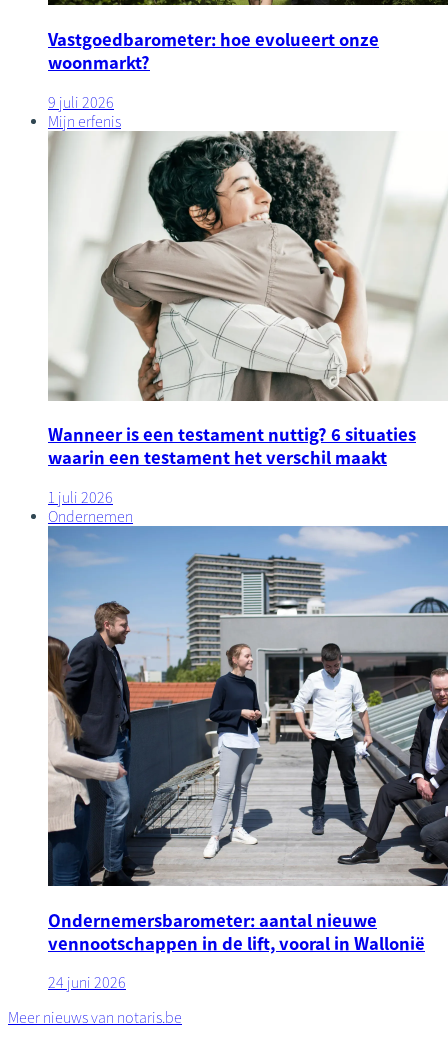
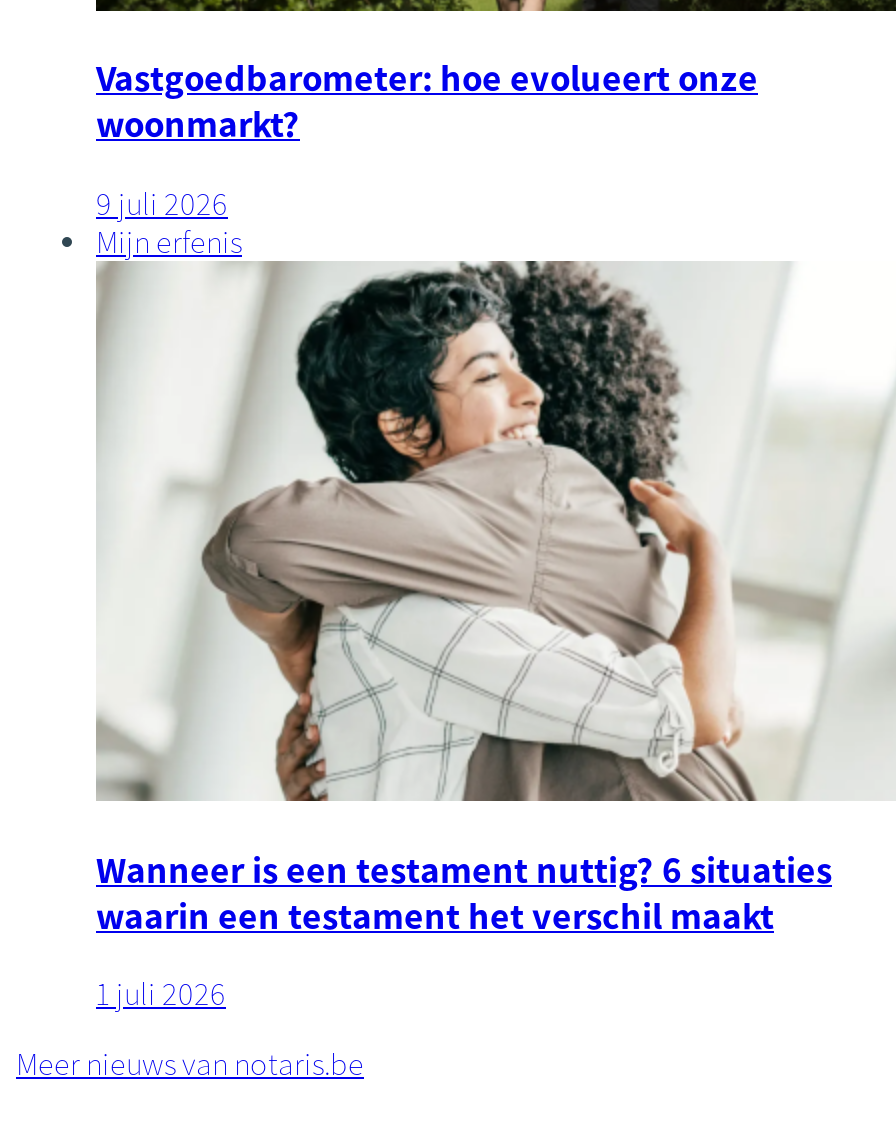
[47,507,445,887] [image] | Ondernemen -> none
[48,909,425,992] Ondernemersbarometer: aantal nieuwe | vennootschappen in de lift, vooral in Wallonië | 24 juni 2026 -> none

